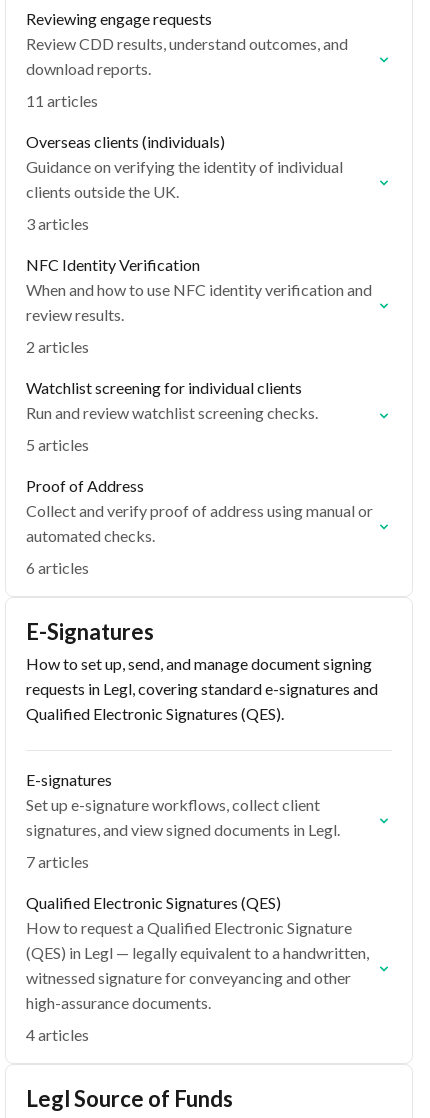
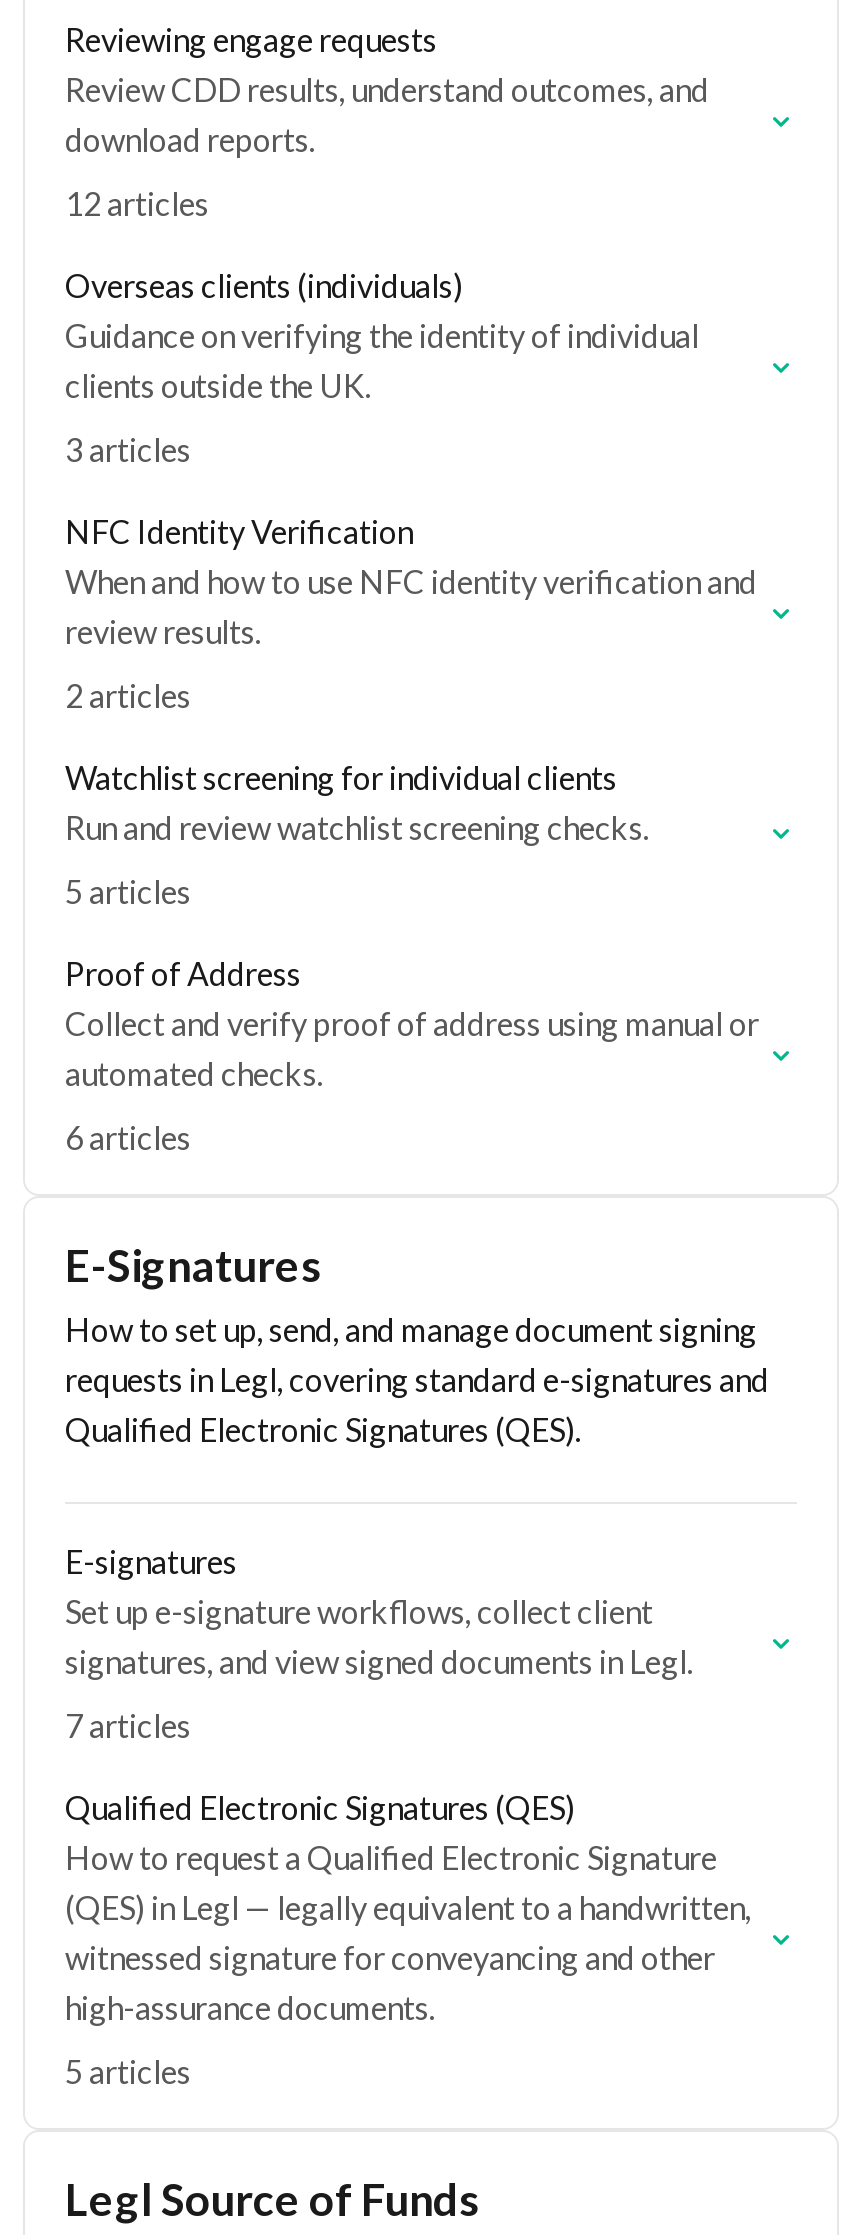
[26,91,98,110] 11 articles -> [65,184,209,222] 12 articles
[26,1025,89,1044] 4 articles -> [65,2052,191,2090] 5 articles

